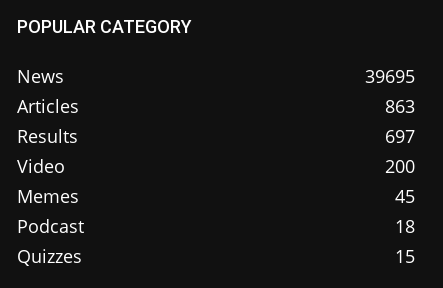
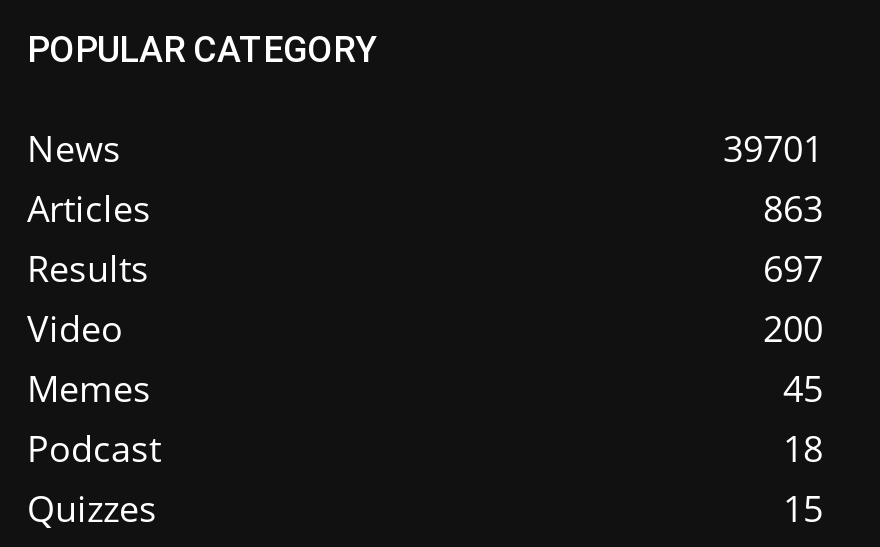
[365,64,415,88] 39695 -> [723,125,823,173] 39701

